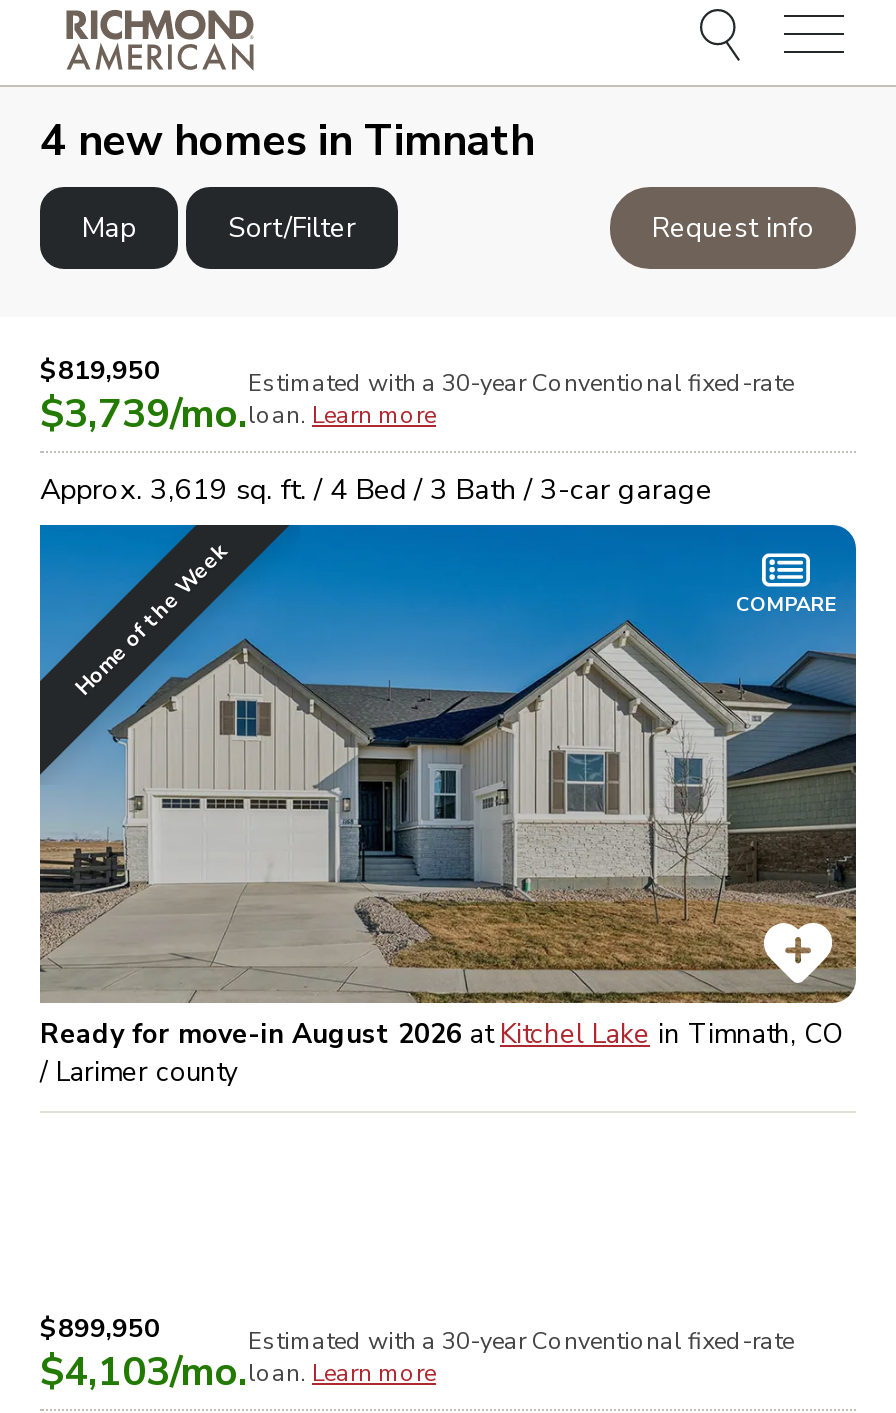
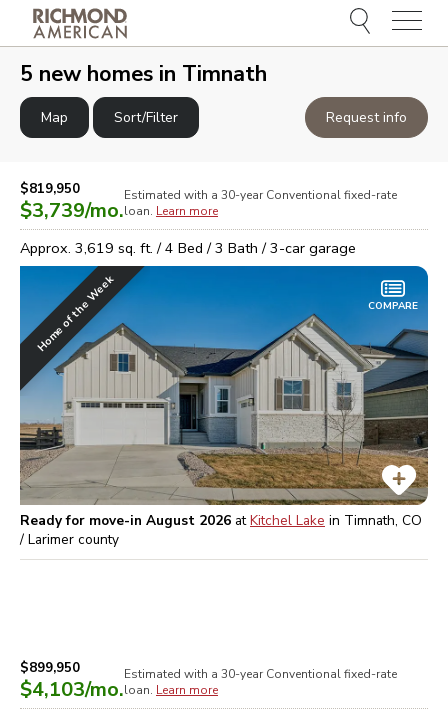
[40,111,534,171] 4 new homes in Timnath -> [20,59,267,89] 5 new homes in Timnath

